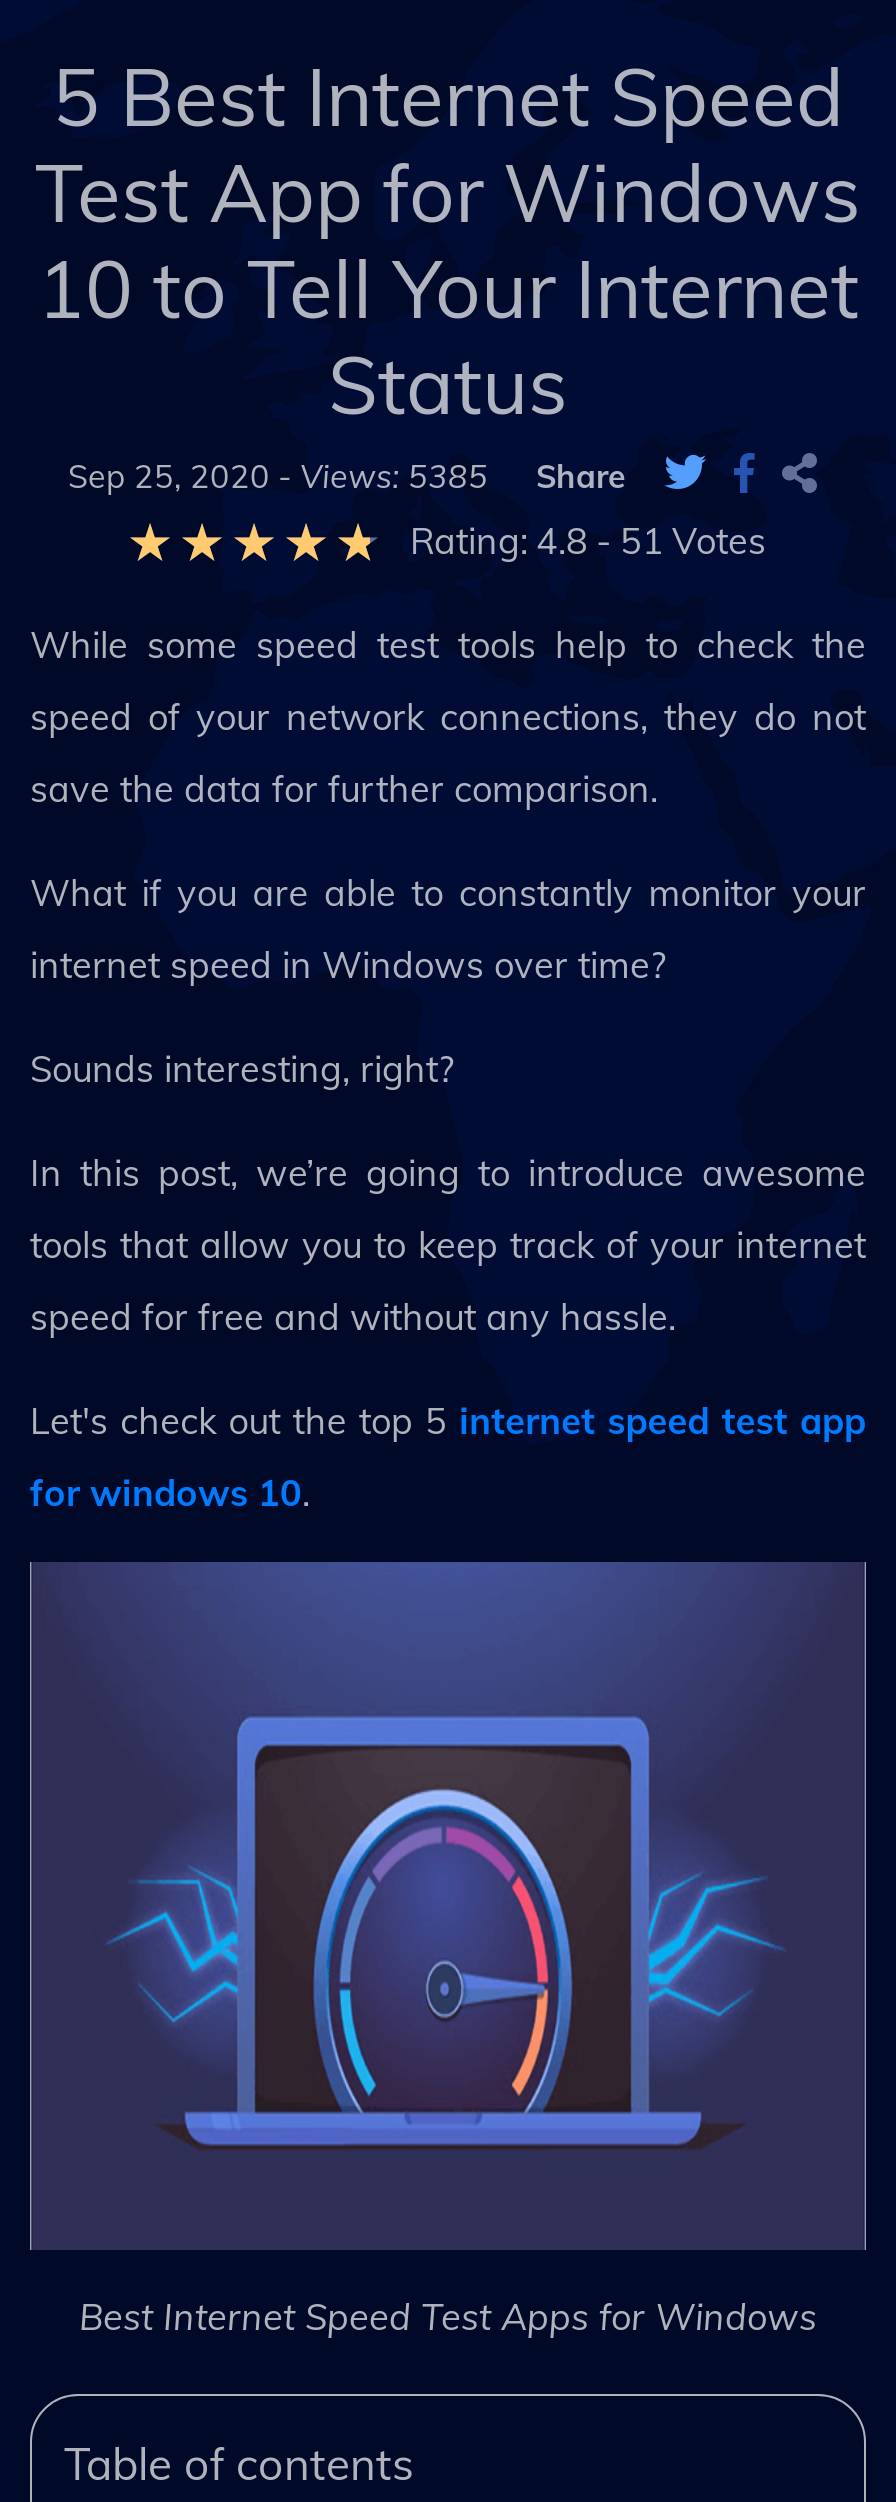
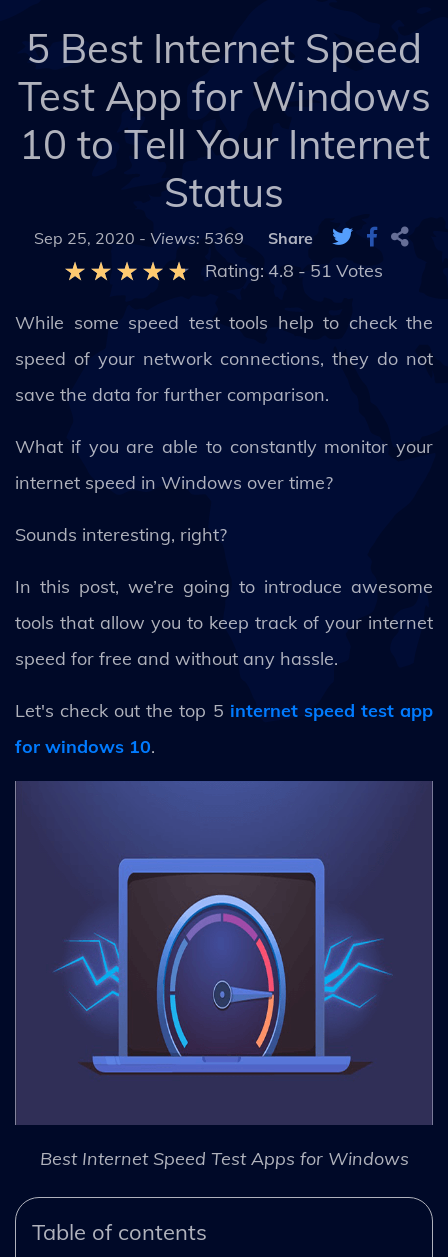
[68,456,634,496] Sep 25, 2020 - Views: 5385 Share -> [34,228,317,248] Sep 25, 2020 - Views: 5369 Share

